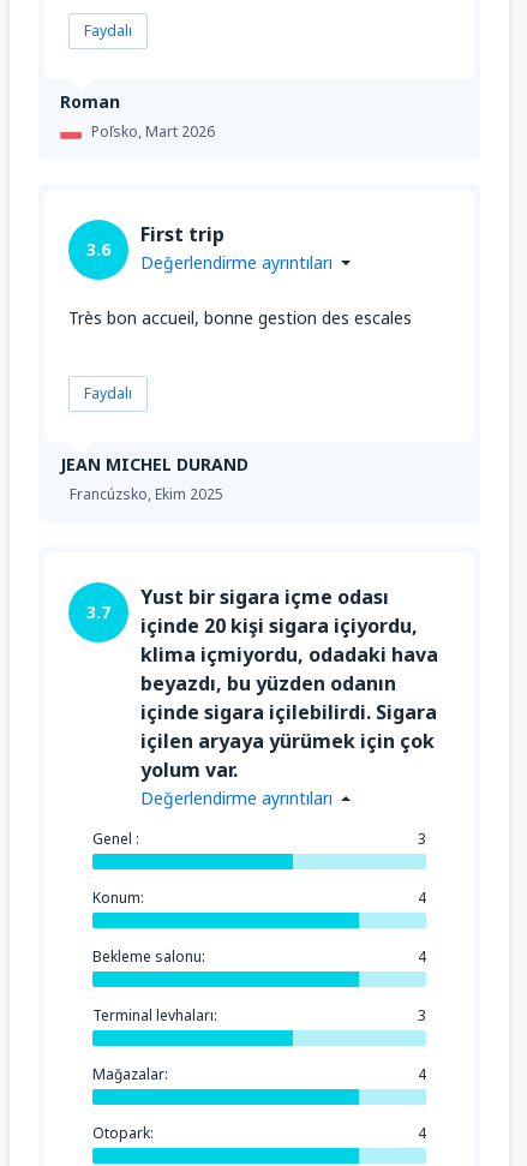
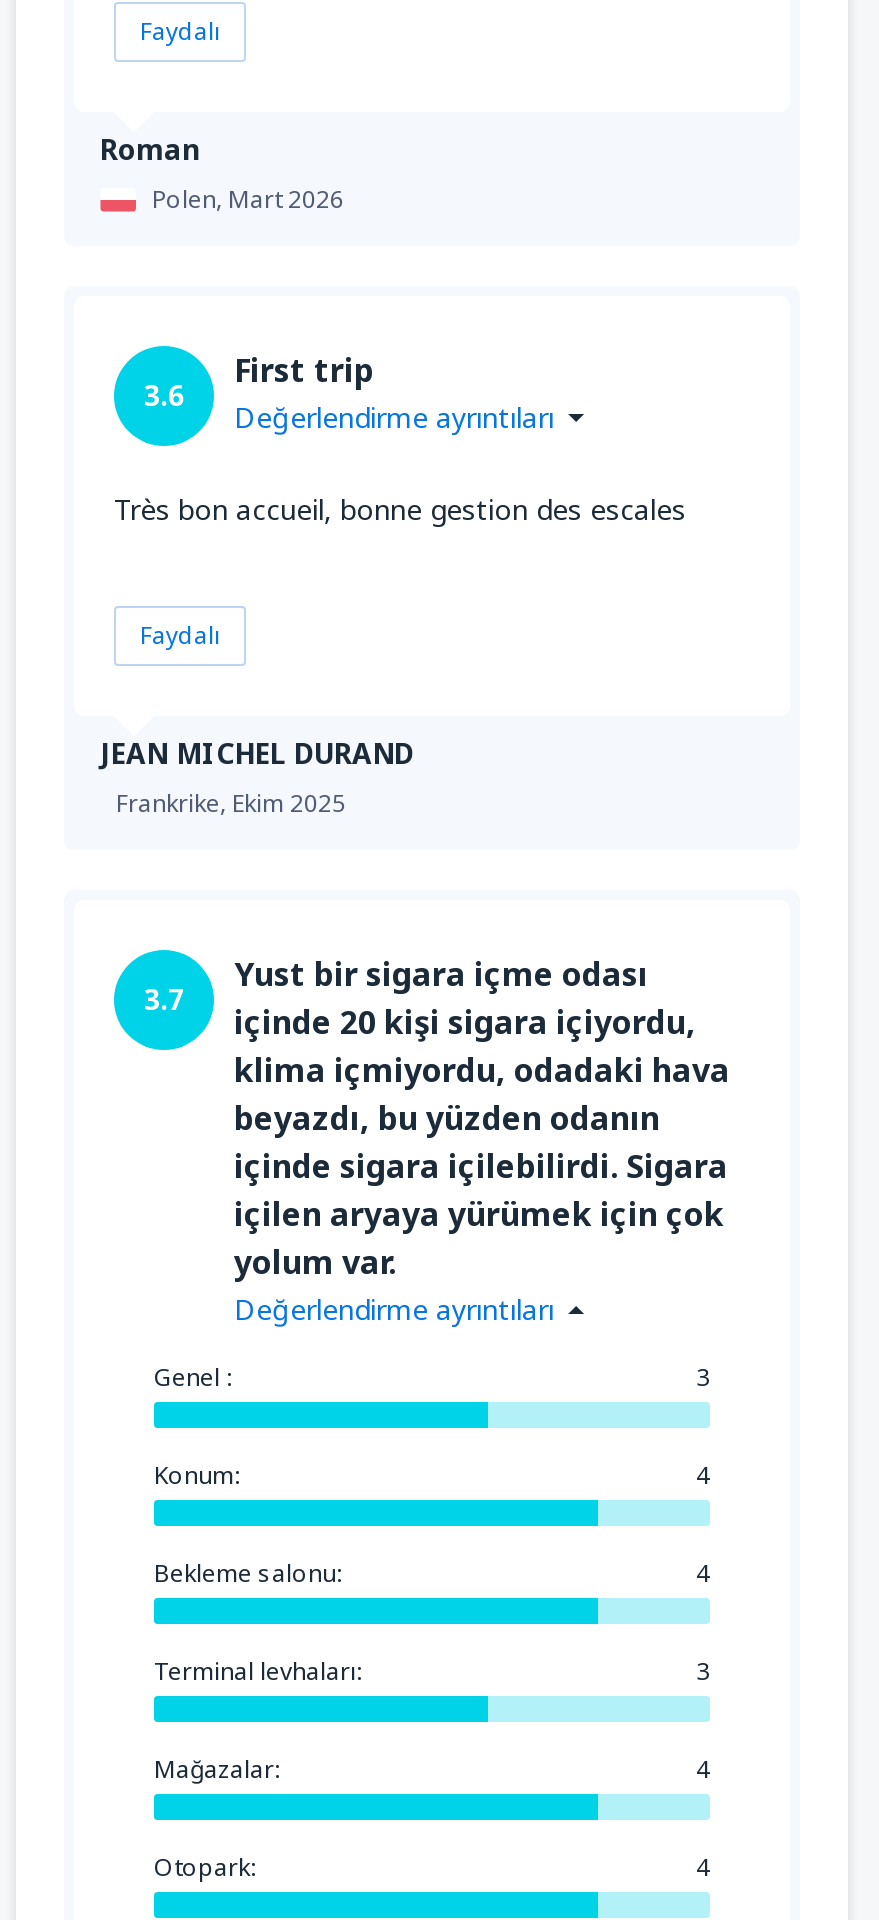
[91,121,215,141] Poľsko, Mart 2026 -> [152,181,344,215] Polen, Mart 2026
[70,483,223,504] Francúzsko, Ekim 2025 -> [116,785,346,819] Frankrike, Ekim 2025

